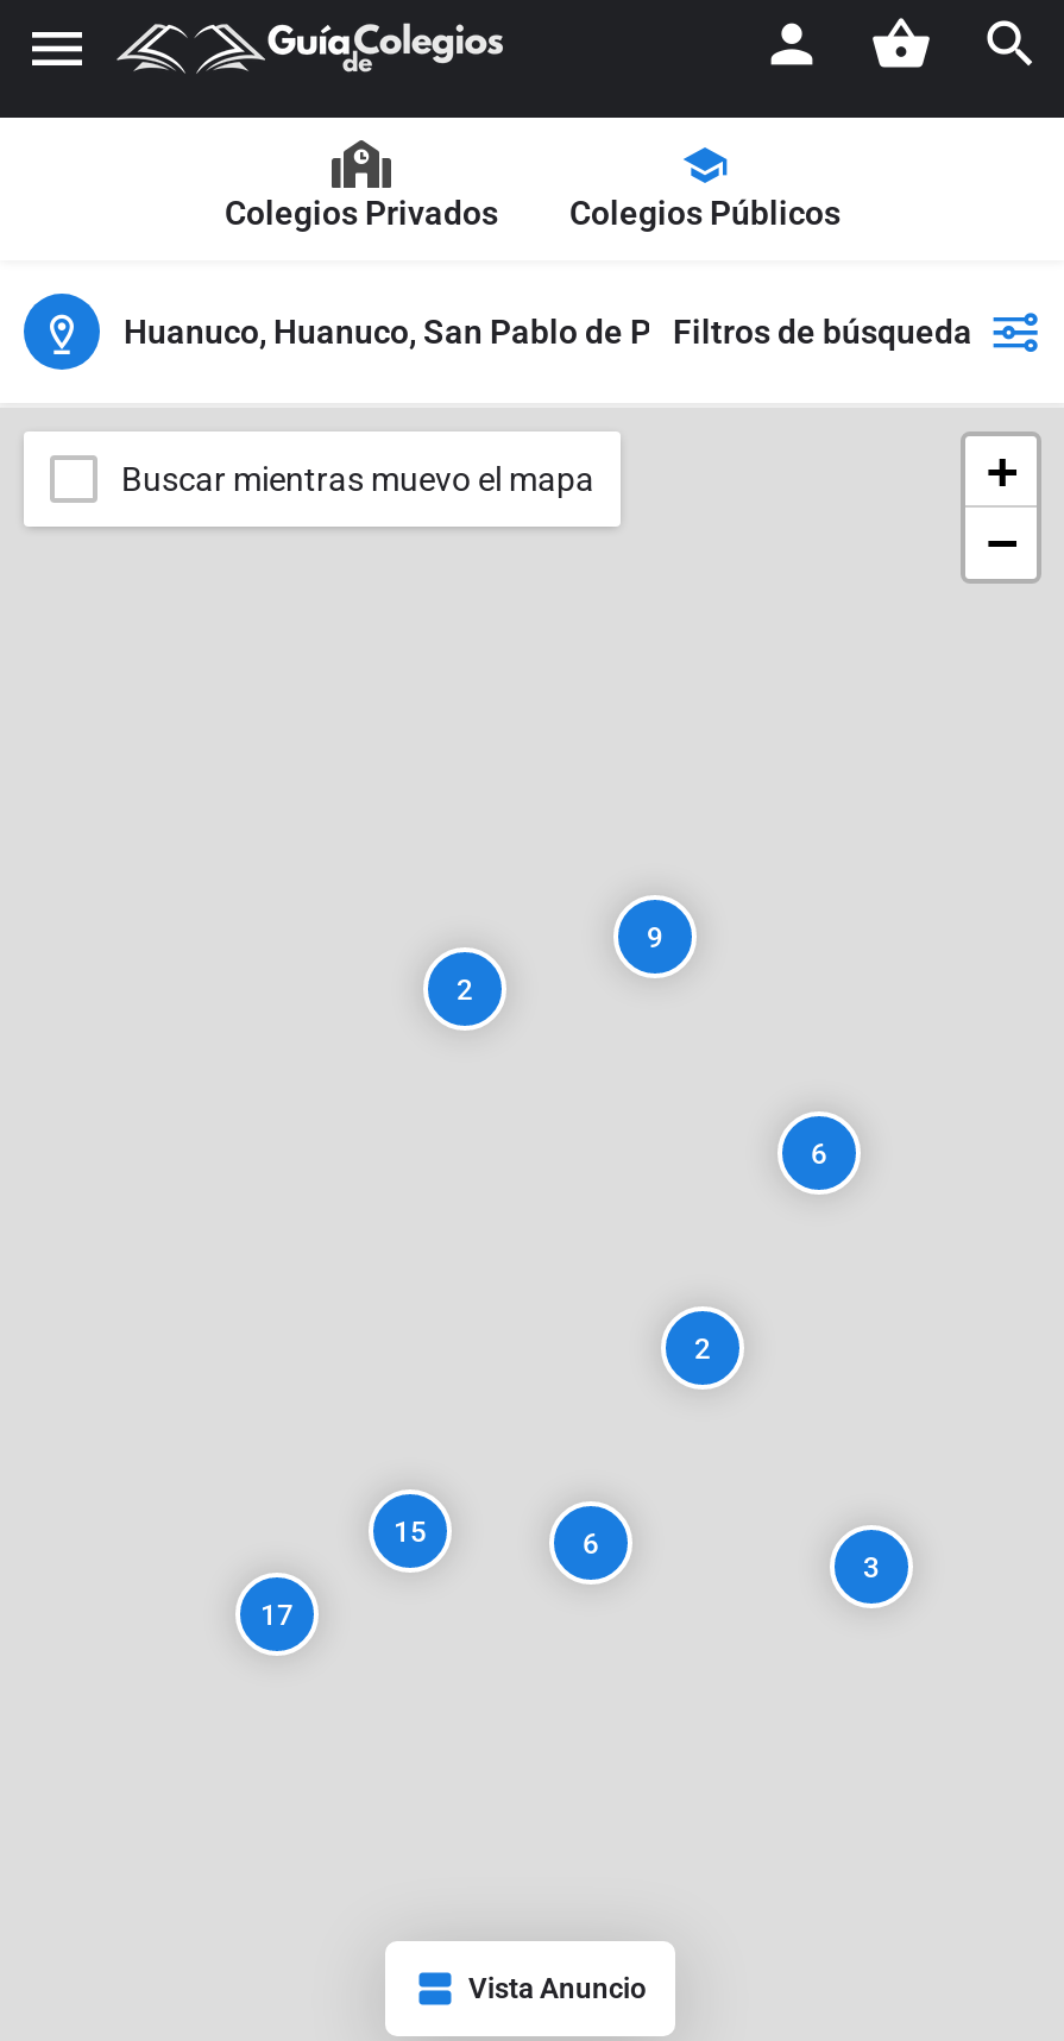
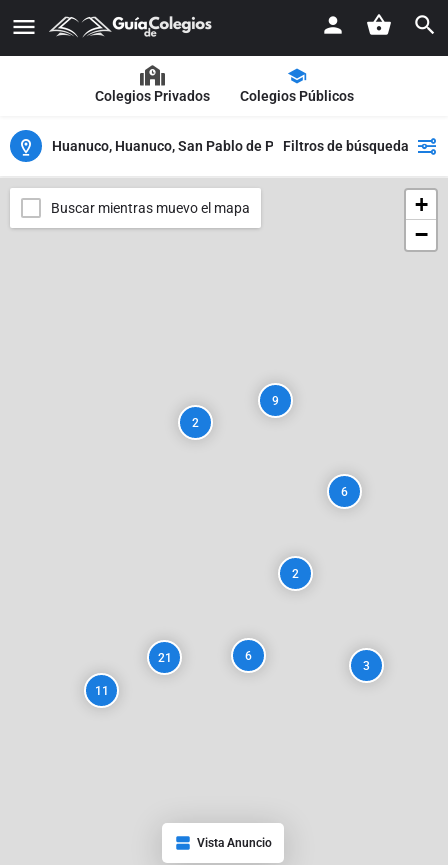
[394,1516,427,1549] 15 -> [94,684,108,698] 11
[260,1599,294,1632] 17 -> [157,651,171,665] 21

